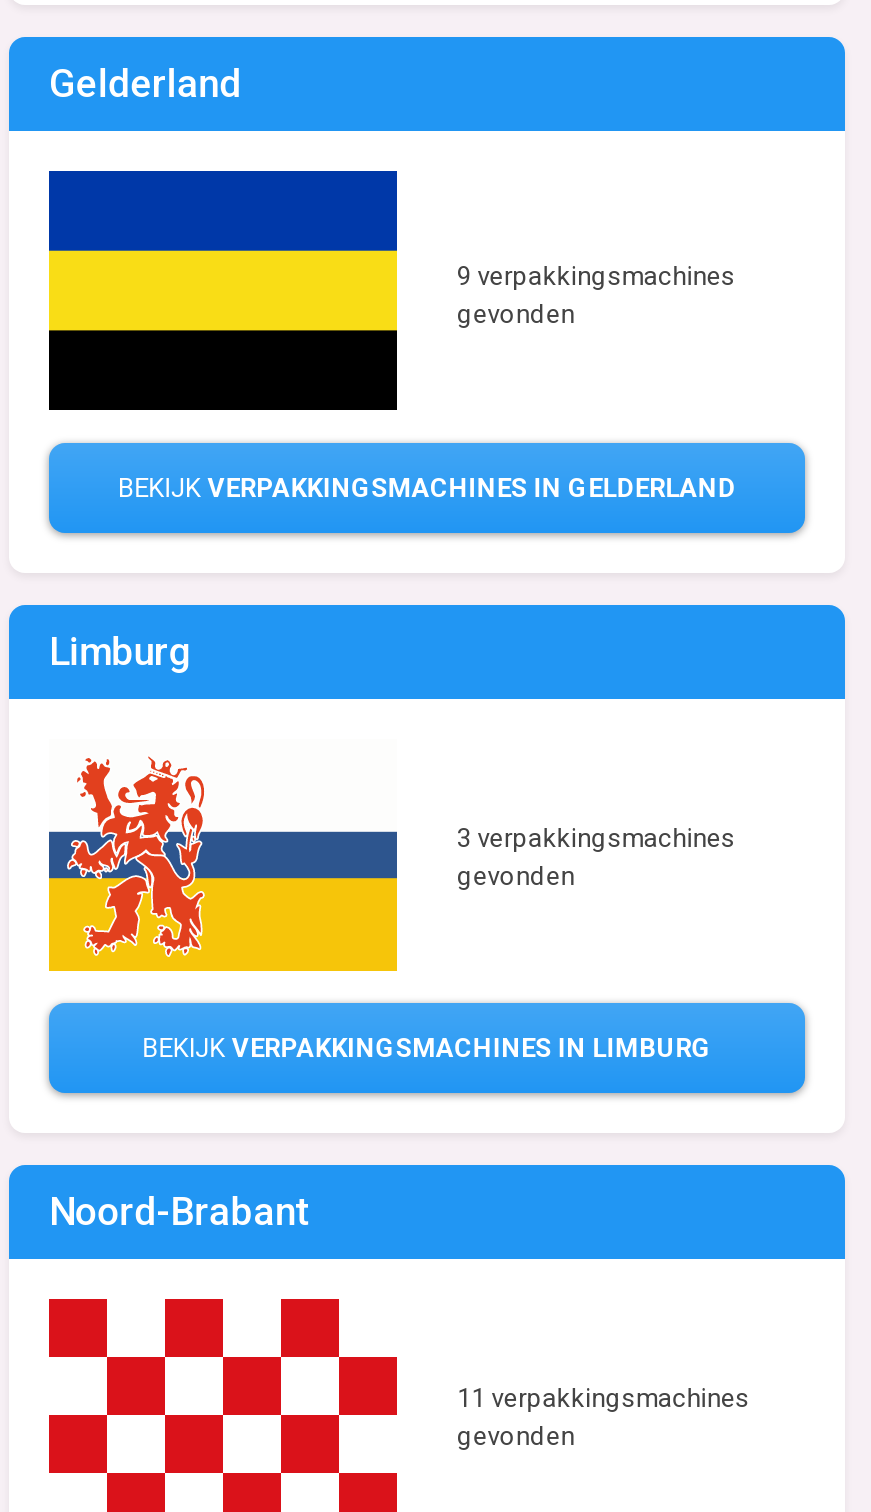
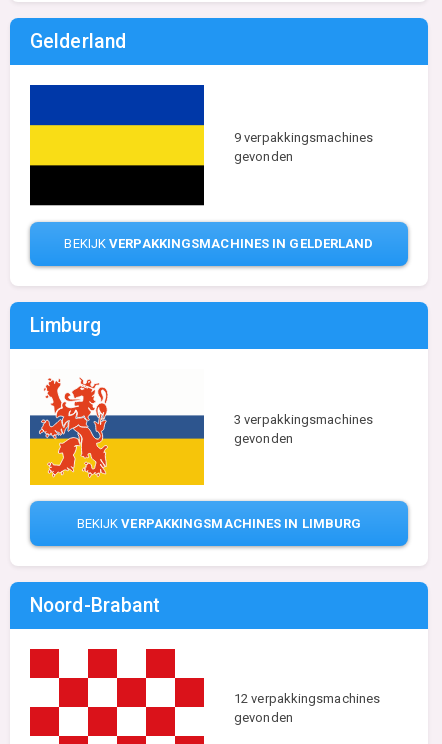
[457,1383,749,1413] 11 verpakkingsmachines -> [234,691,380,706] 12 verpakkingsmachines

